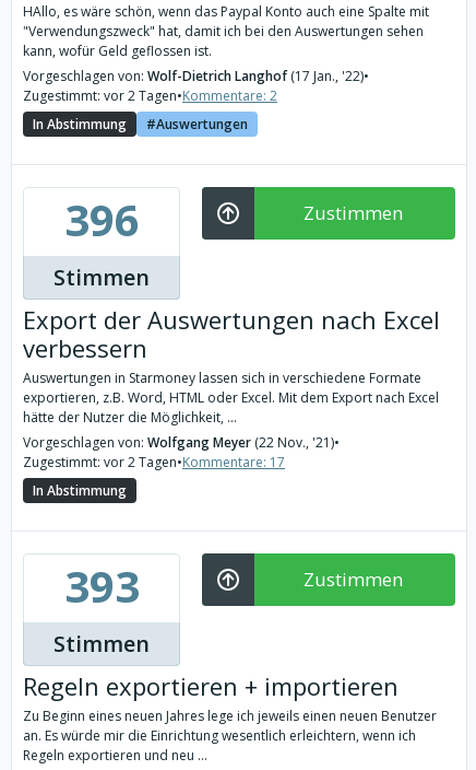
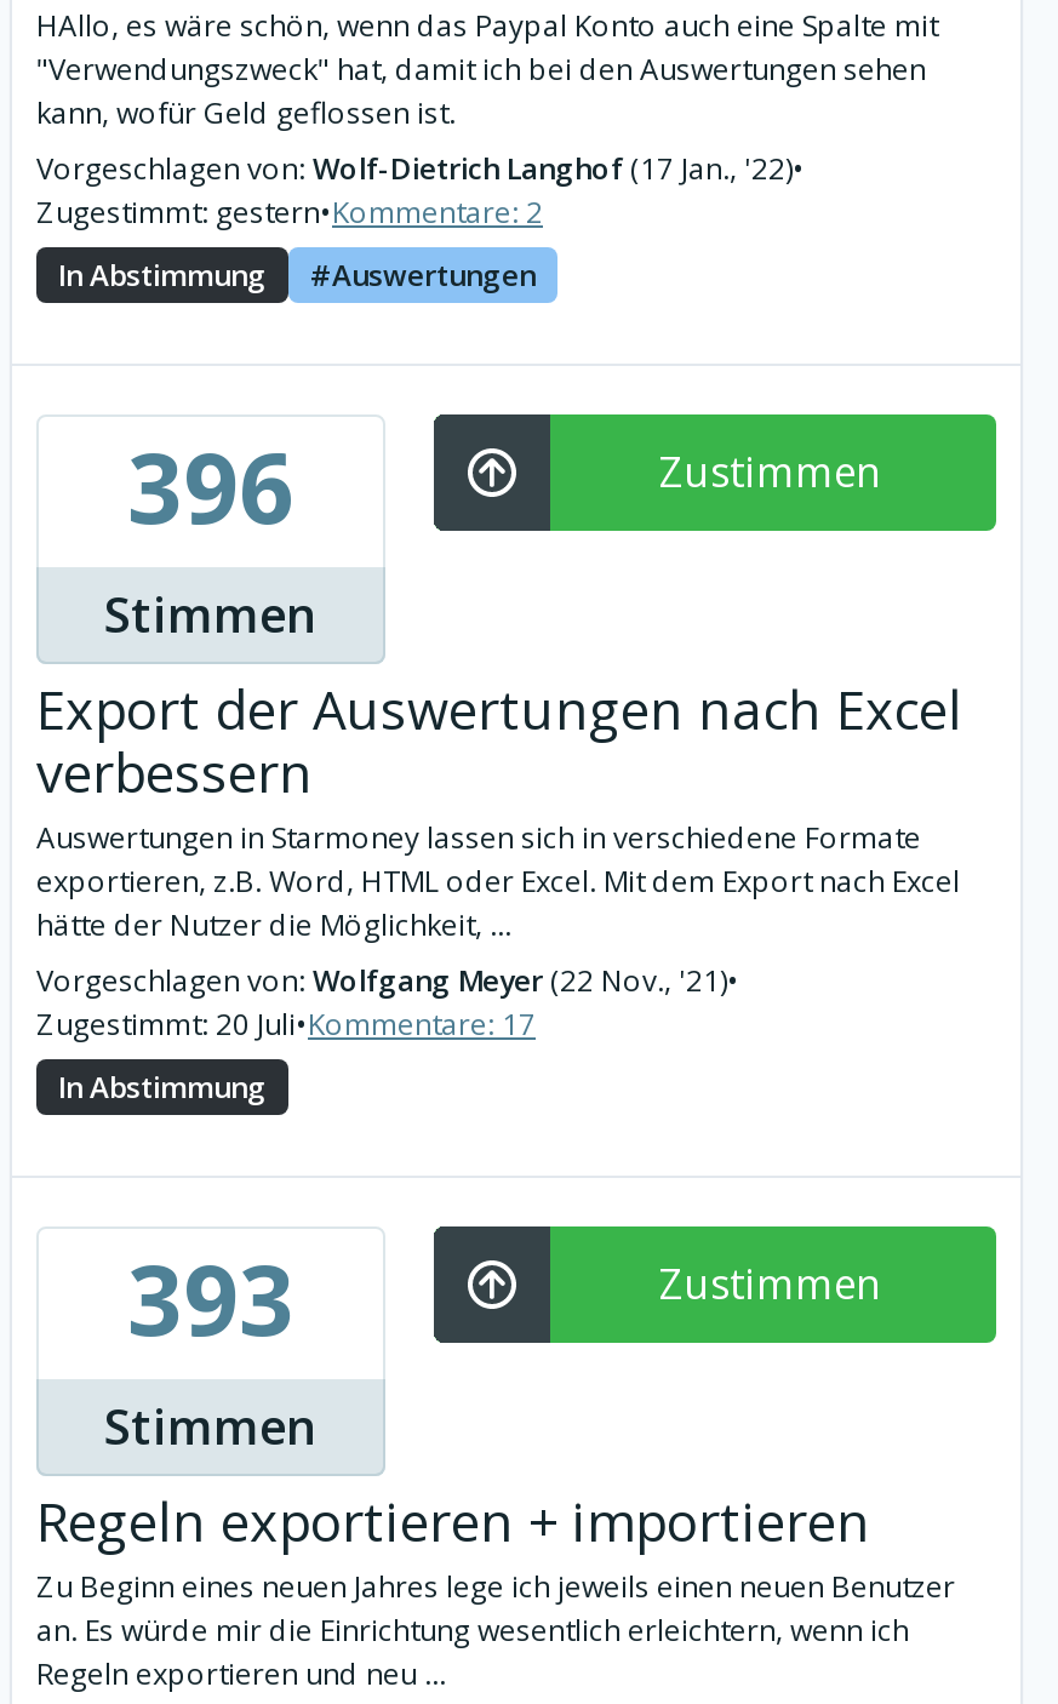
[23,86,277,105] Zugestimmt: vor 2 Tagen•Kommentare: 2 -> [36,191,543,233] Zugestimmt: gestern•Kommentare: 2
[23,453,285,471] Zugestimmt: vor 2 Tagen•Kommentare: 17 -> [36,1003,536,1045] Zugestimmt: 20 Juli•Kommentare: 17

